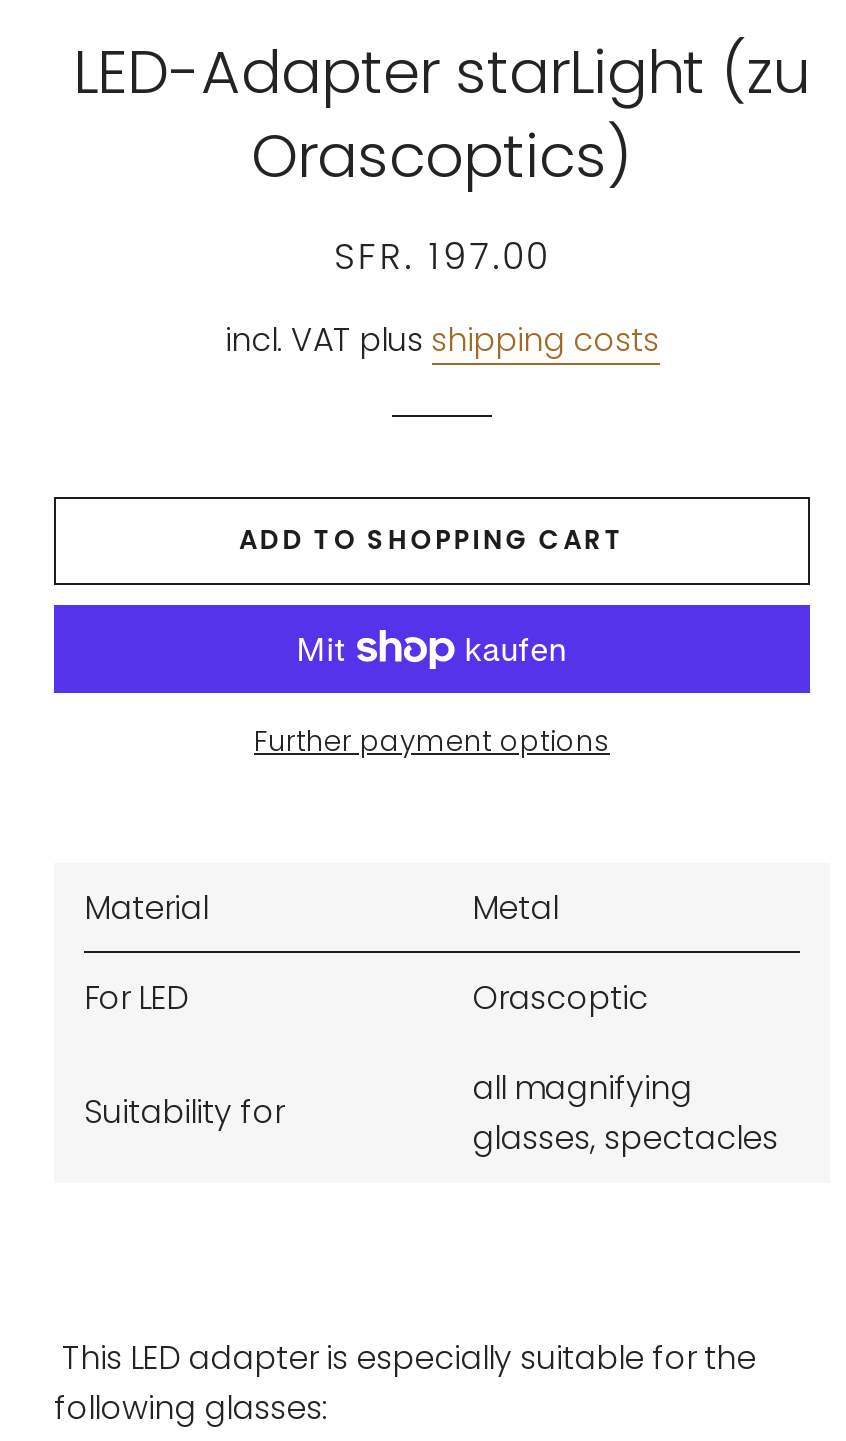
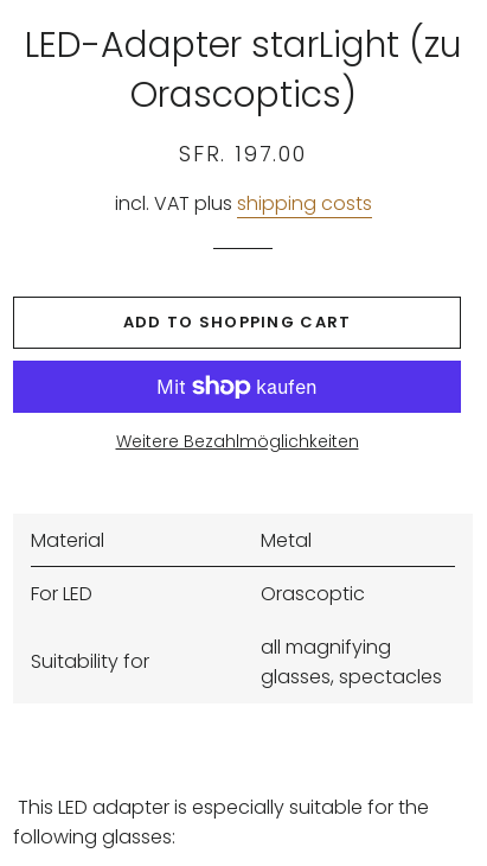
[254,720,610,760] Further payment options -> [116,429,358,453] Weitere Bezahlmöglichkeiten

